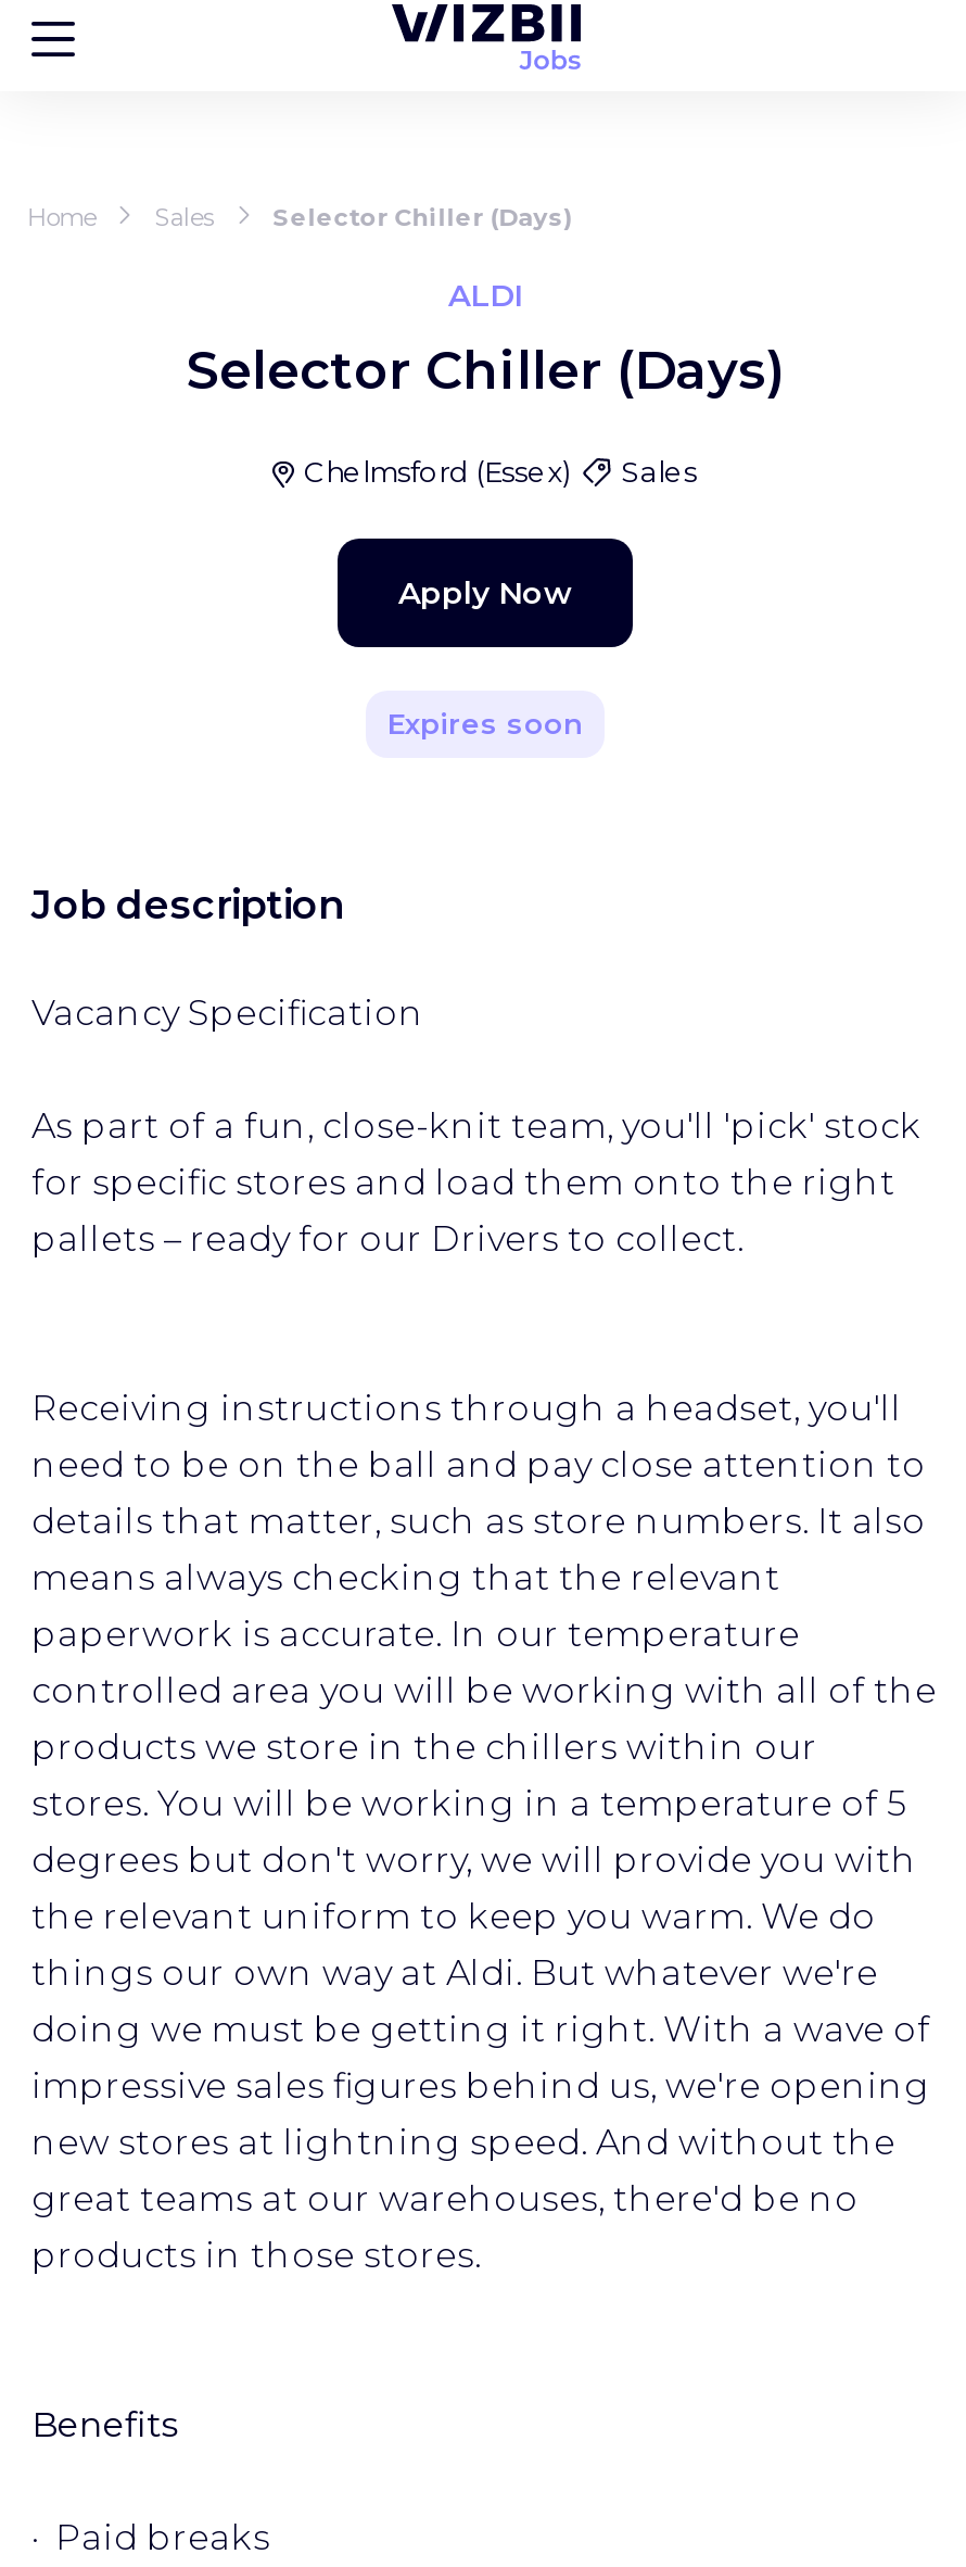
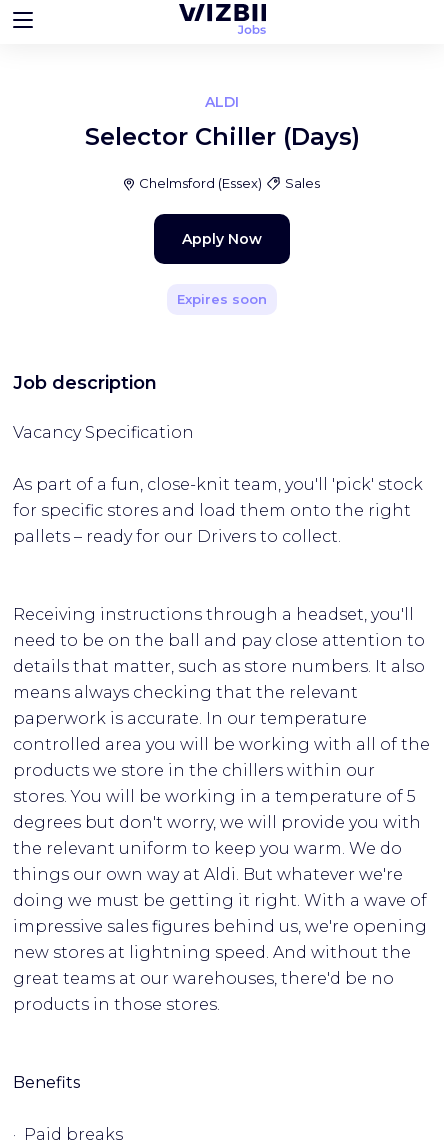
[27,202,572,232] Home | Sales | Selector Chiller (Days) -> none

